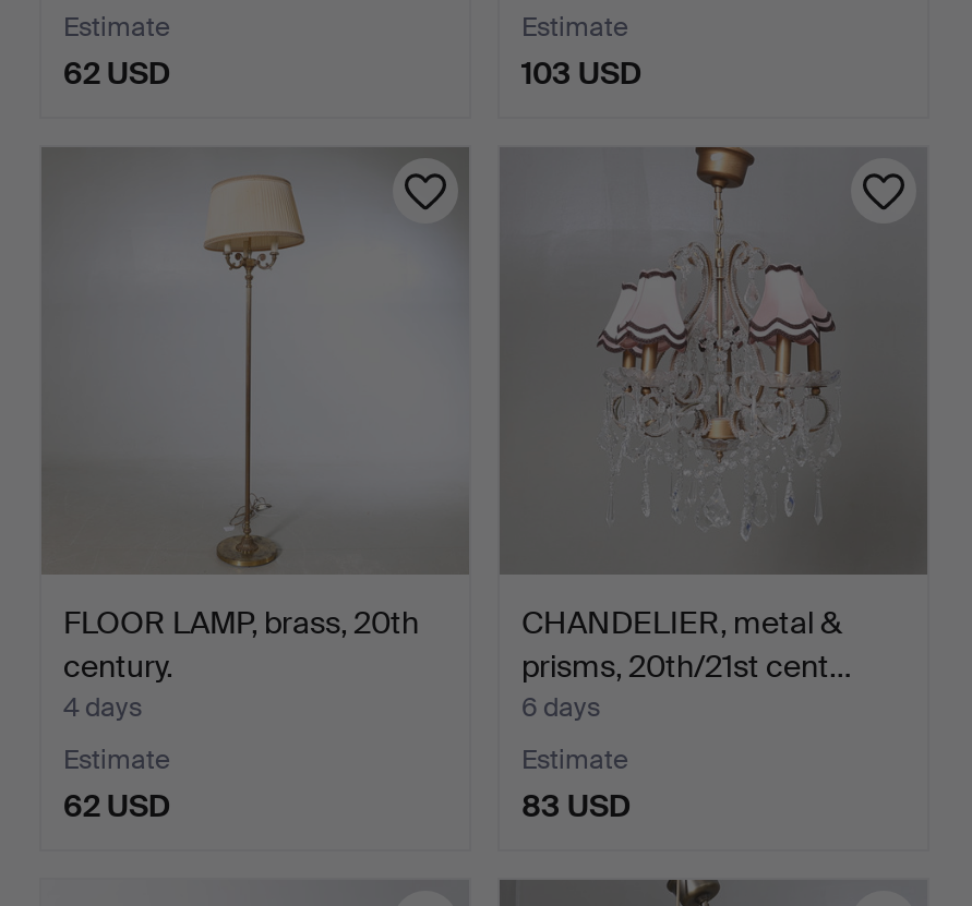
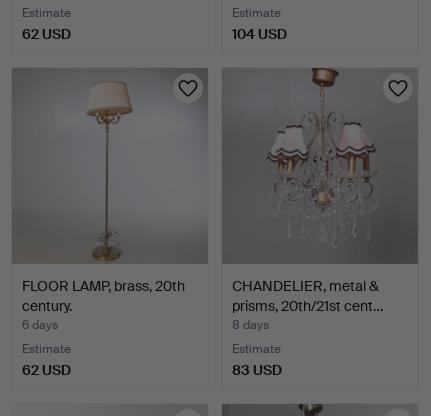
[521,53,641,93] 103 USD -> [232,25,287,43] 104 USD
[63,690,142,725] 4 days -> [22,317,58,333] 6 days
[521,690,600,725] 6 days -> [232,317,269,333] 8 days

